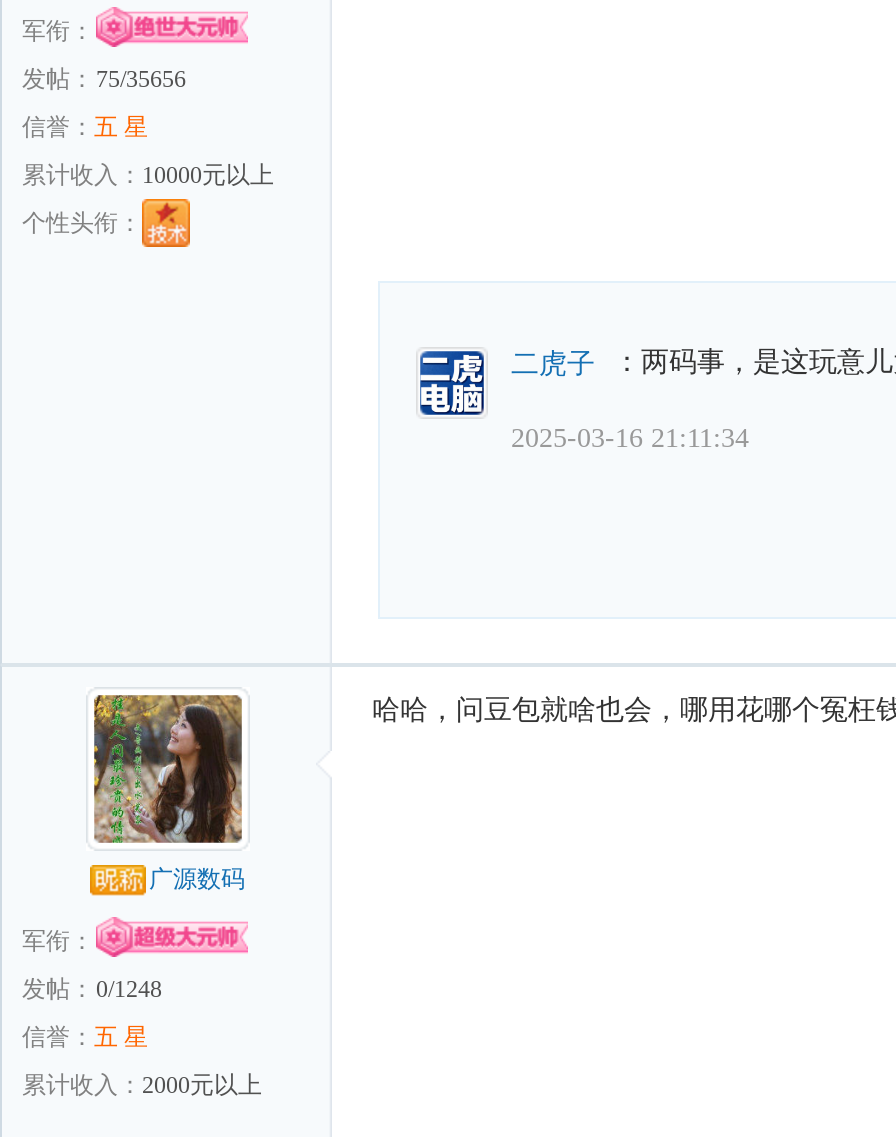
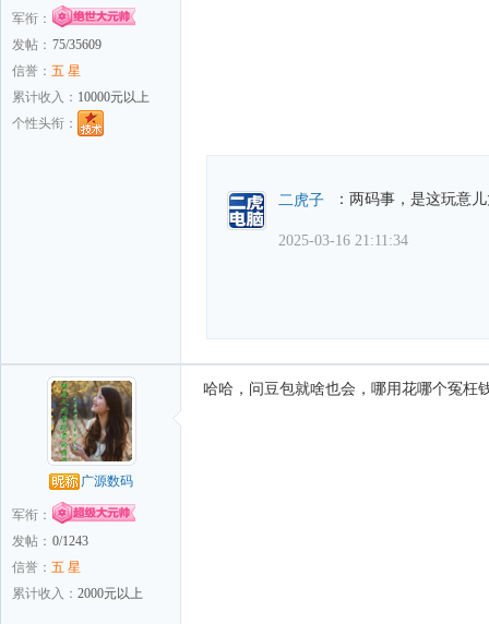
[22,65,186,93] 发帖：75/35656 -> [12,37,102,53] 发帖：75/35609
[22,975,162,1003] 发帖：0/1248 -> [12,534,88,549] 发帖：0/1243

